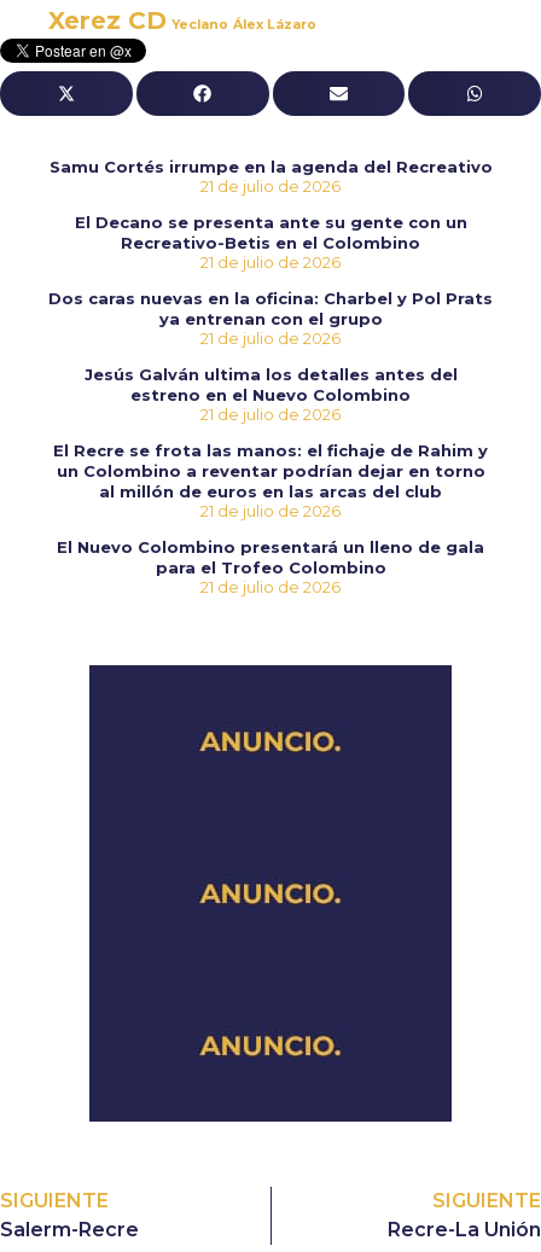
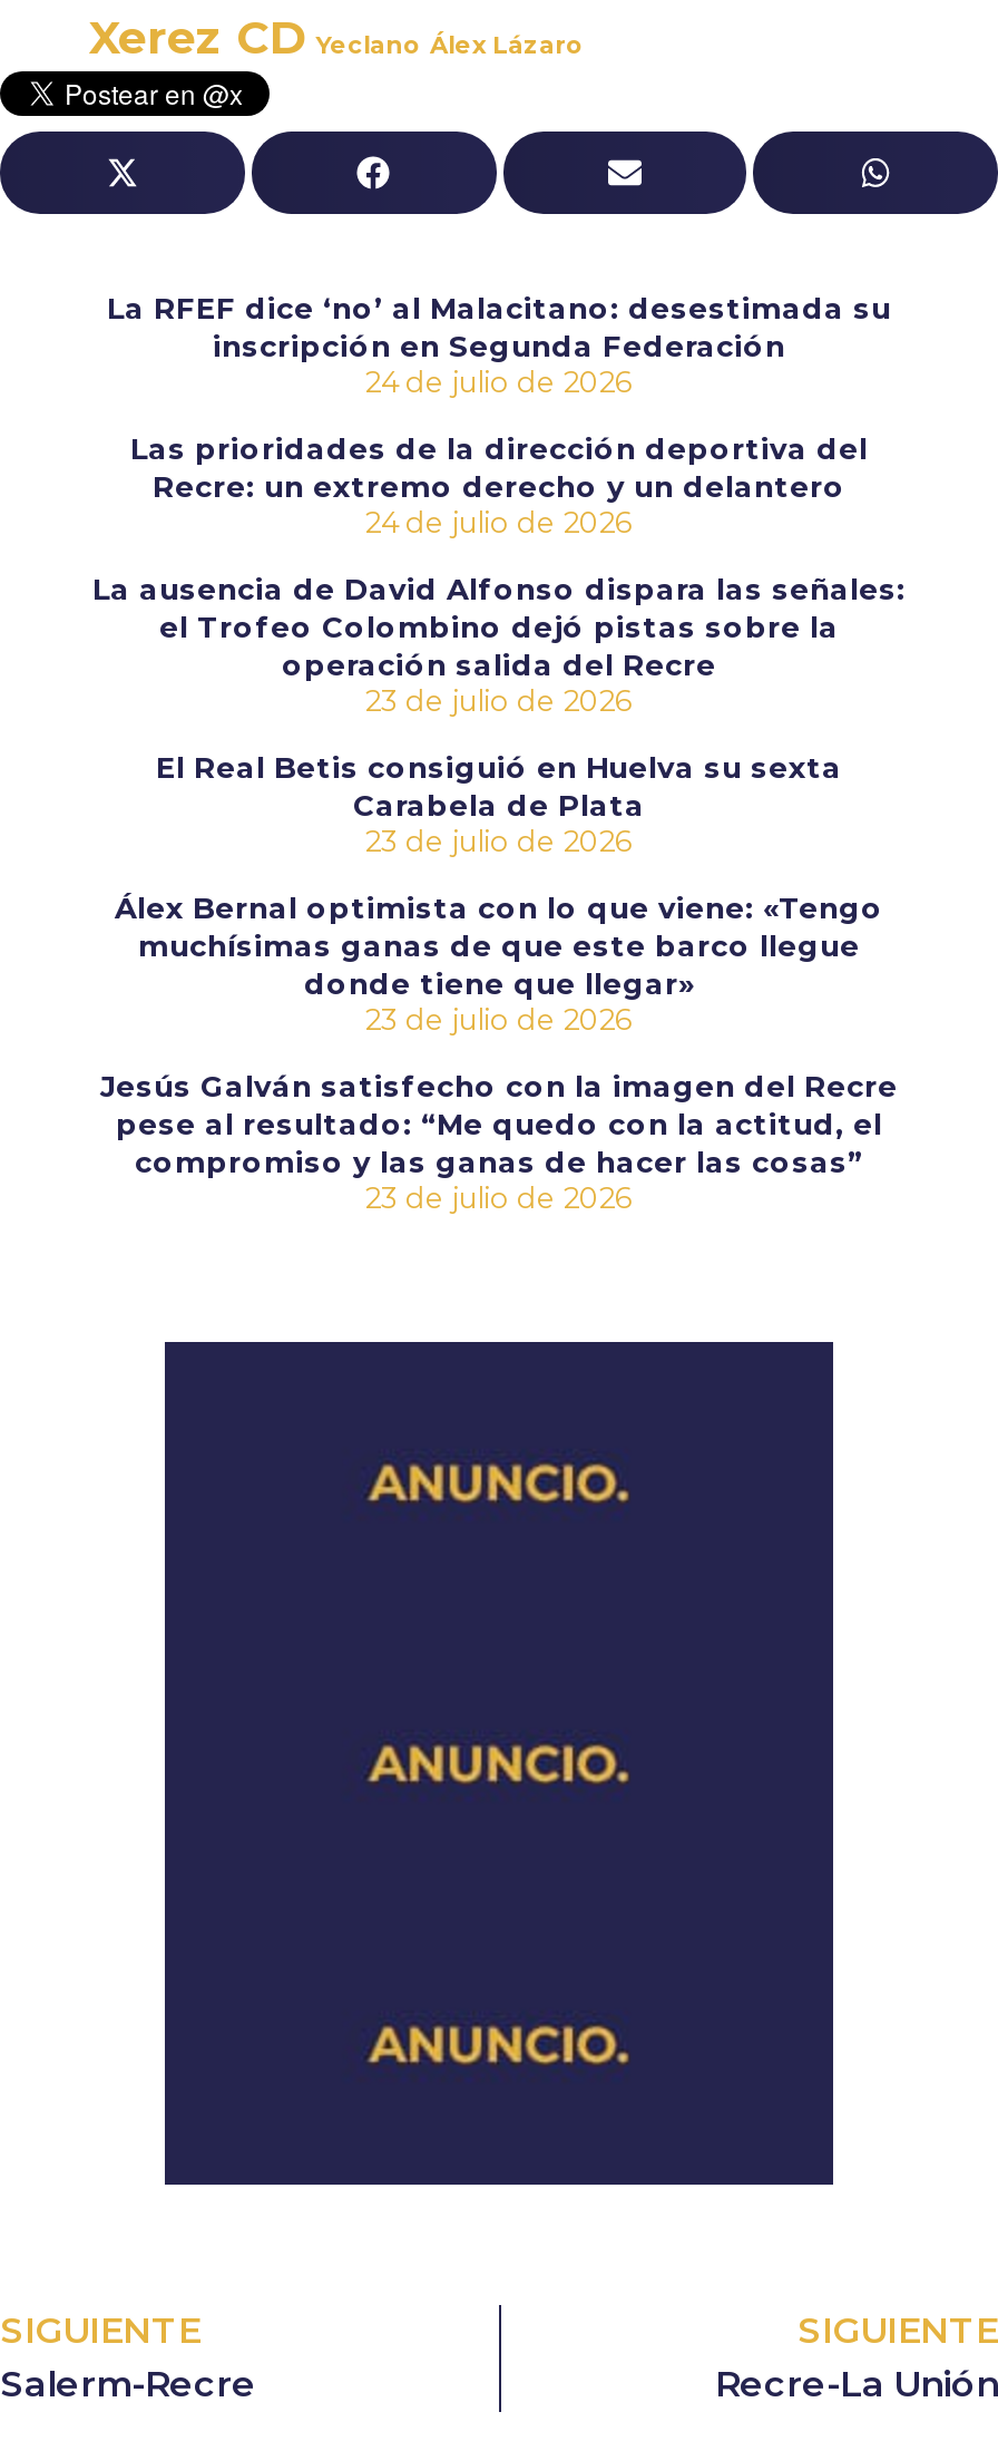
[49,157,492,196] Samu Cortés irrumpe en la agenda del Recreativo | 21 de julio de 2026 -> [107,290,891,399] La RFEF dice ‘no’ al Malacitano: desestimada su | inscripción en Segunda Federación | 24 de julio de 2026
[74,213,467,272] El Decano se presenta ante su gente con un | Recreativo-Betis en el Colombino | 21 de julio de 2026 -> [130,430,868,540] Las prioridades de la dirección deportiva del | Recre: un extremo derecho y un delantero | 24 de julio de 2026
[48,289,493,348] Dos caras nuevas en la oficina: Charbel y Pol Prats | ya entrenan con el grupo | 21 de julio de 2026 -> [92,571,906,718] La ausencia de David Alfonso dispara las señales: | el Trofeo Colombino dejó pistas sobre la | operación salida del Recre | 23 de julio de 2026
[84,365,457,424] Jesús Galván ultima los detalles antes del | estreno en el Nuevo Colombino | 21 de julio de 2026 -> [156,749,842,858] El Real Betis consiguió en Huelva su sexta | Carabela de Plata | 23 de julio de 2026
[53,441,488,520] El Recre se frota las manos: el fichaje de Rahim y | un Colombino a reventar podrían dejar en torno | al millón de euros en las arcas del club | 21 de julio de 2026 -> [115,890,883,1037] Álex Bernal optimista con lo que viene: «Tengo | muchísimas ganas de que este barco llegue | donde tiene que llegar» | 23 de julio de 2026
[57,537,484,597] El Nuevo Colombino presentará un lleno de gala | para el Trofeo Colombino | 21 de julio de 2026 -> [100,1068,898,1215] Jesús Galván satisfecho con la imagen del Recre | pese al resultado: “Me quedo con la actitud, el | compromiso y las ganas de hacer las cosas” | 23 de julio de 2026

